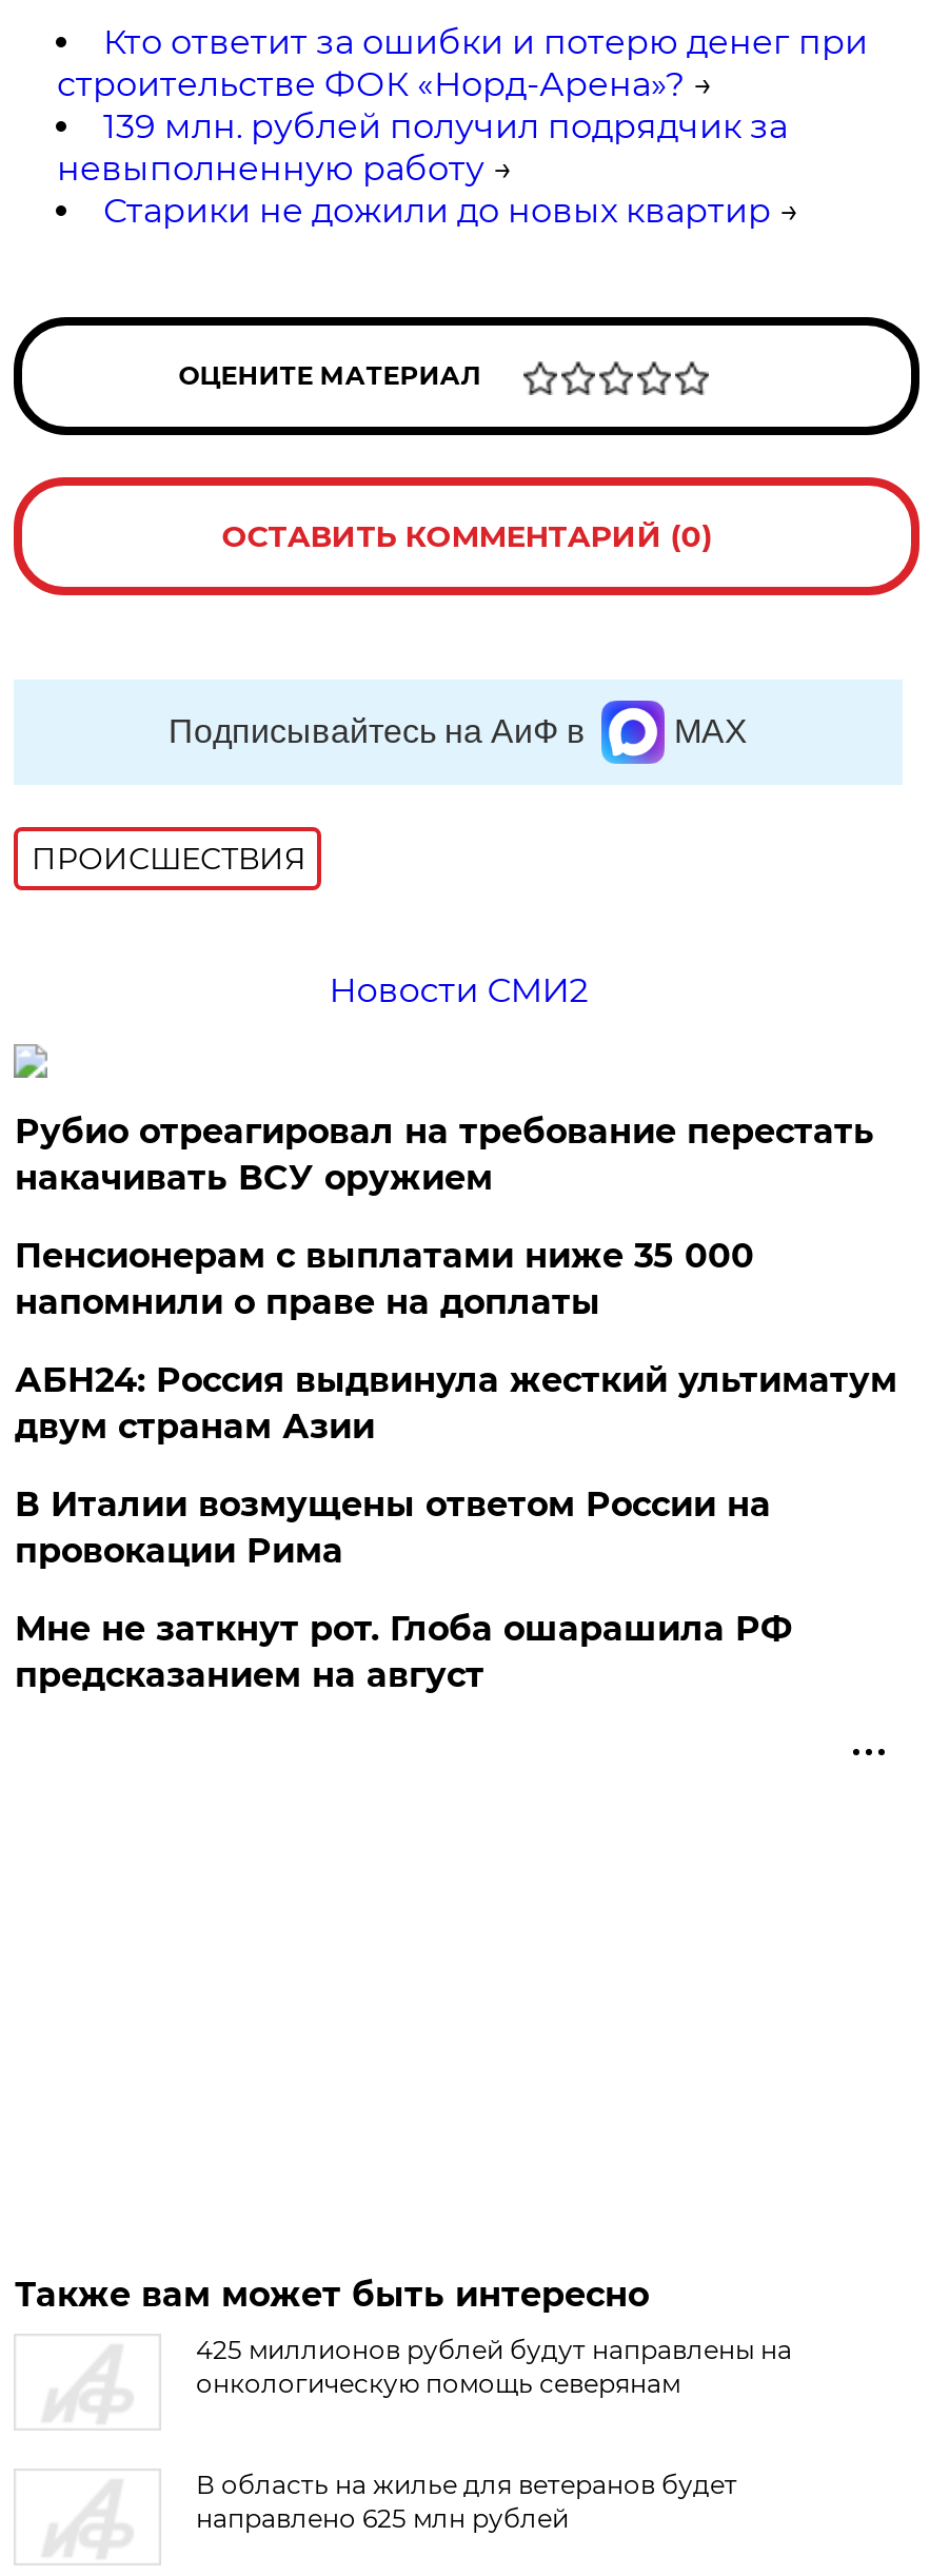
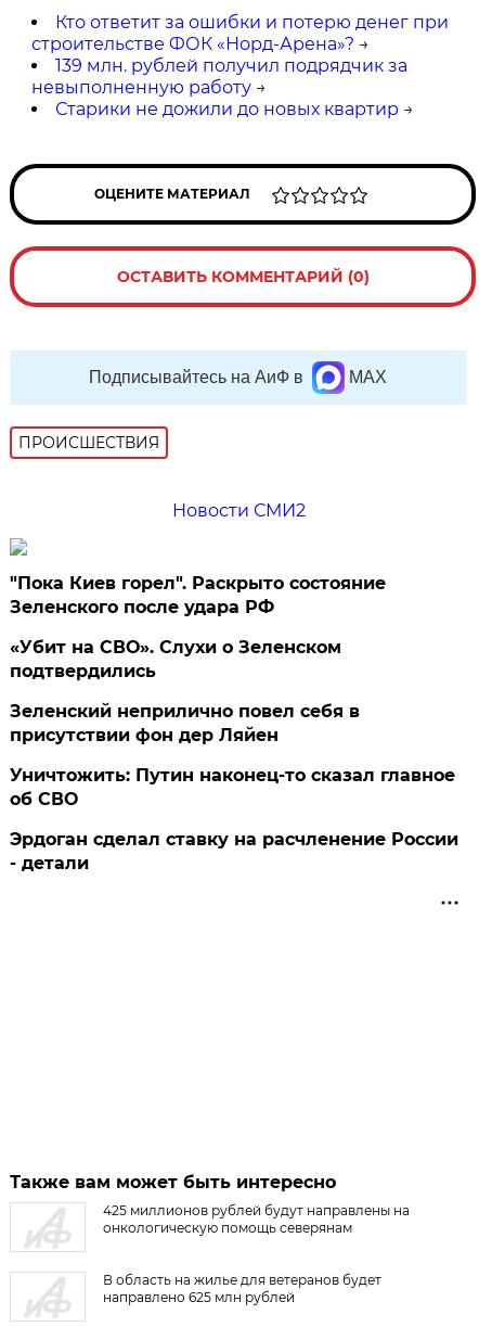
[15,1112,874,1198] Рубио отреагировал на требование перестать | накачивать ВСУ оружием -> [10,573,386,618] "Пока Киев горел". Раскрыто состояние | Зеленского после удара РФ
[15,1236,754,1323] Пенсионерам с выплатами ниже 35 000 | напомнили о праве на доплаты -> [10,637,342,682] «Убит на СВО». Слухи о Зеленском | подтвердились
[15,1361,897,1447] АБН24: Россия выдвинула жесткий ультиматум | двум странам Азии -> [10,701,360,746] Зеленский неприлично повел cебя в | присутствии фон дер Ляйен
[15,1485,771,1571] В Италии возмущены ответом России на | провокации Рима -> [10,765,456,810] Уничтожить: Путин наконец-то сказал главное | об СВО
[15,1609,792,1696] Мне не заткнут рот. Глоба ошарашила РФ | предсказанием на август -> [10,829,459,874] Эрдоган сделал ставку на расчленение России | - детали

